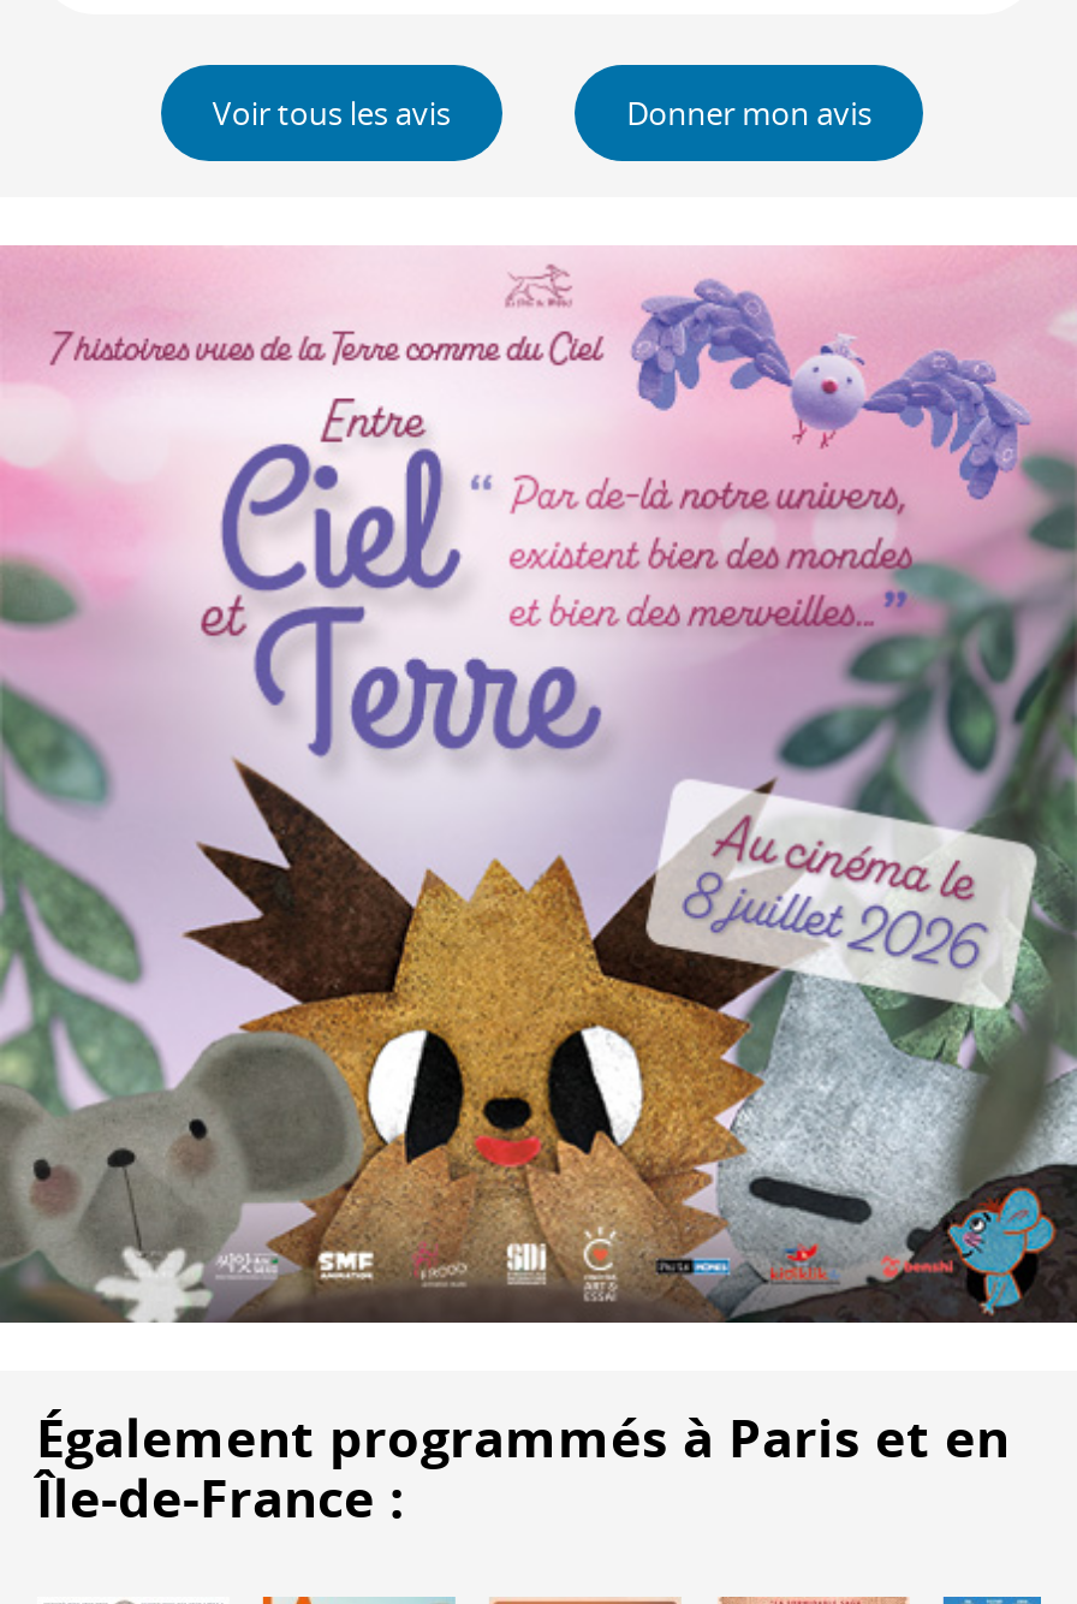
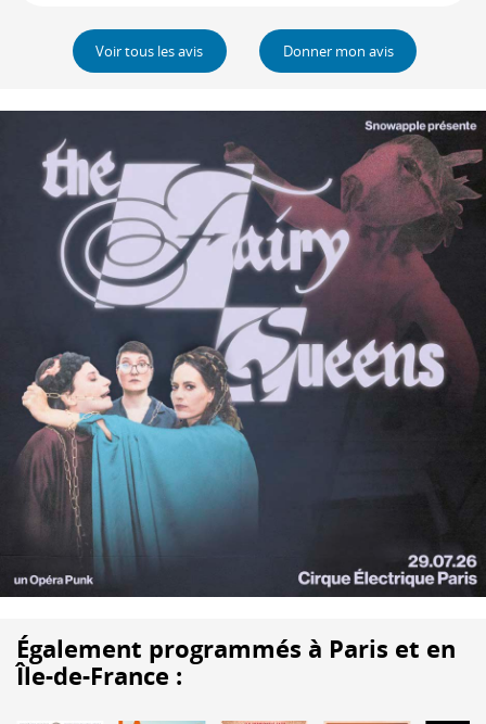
[7,245,1070,1323] [image] -> [3,110,483,598] [image]

